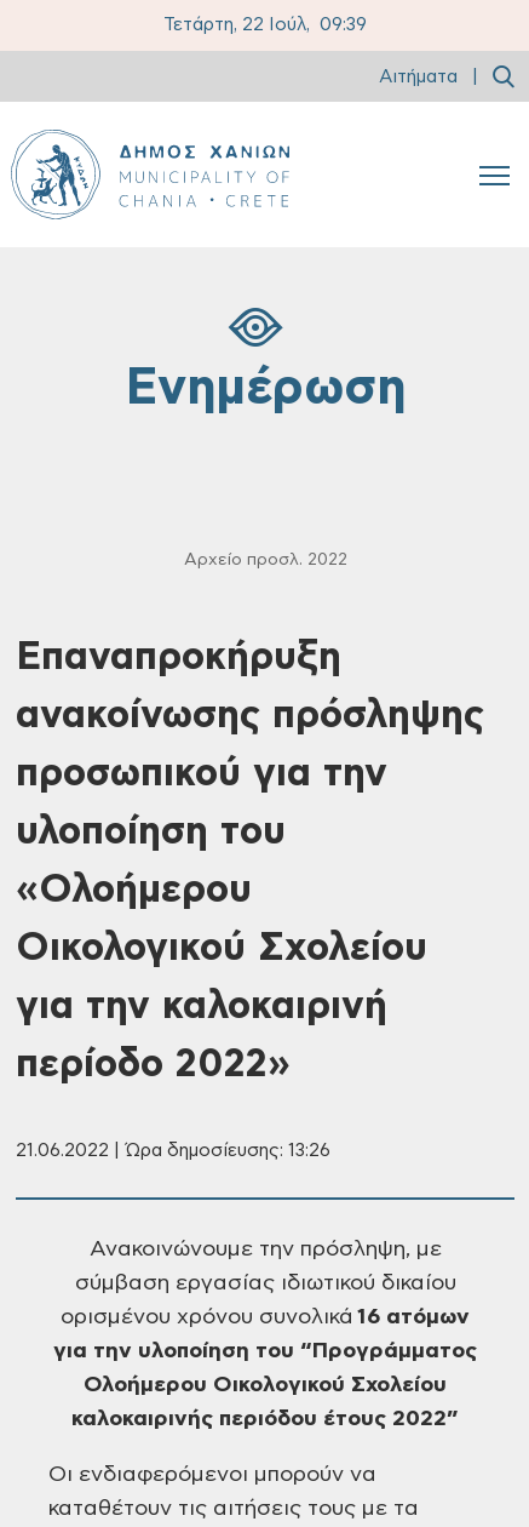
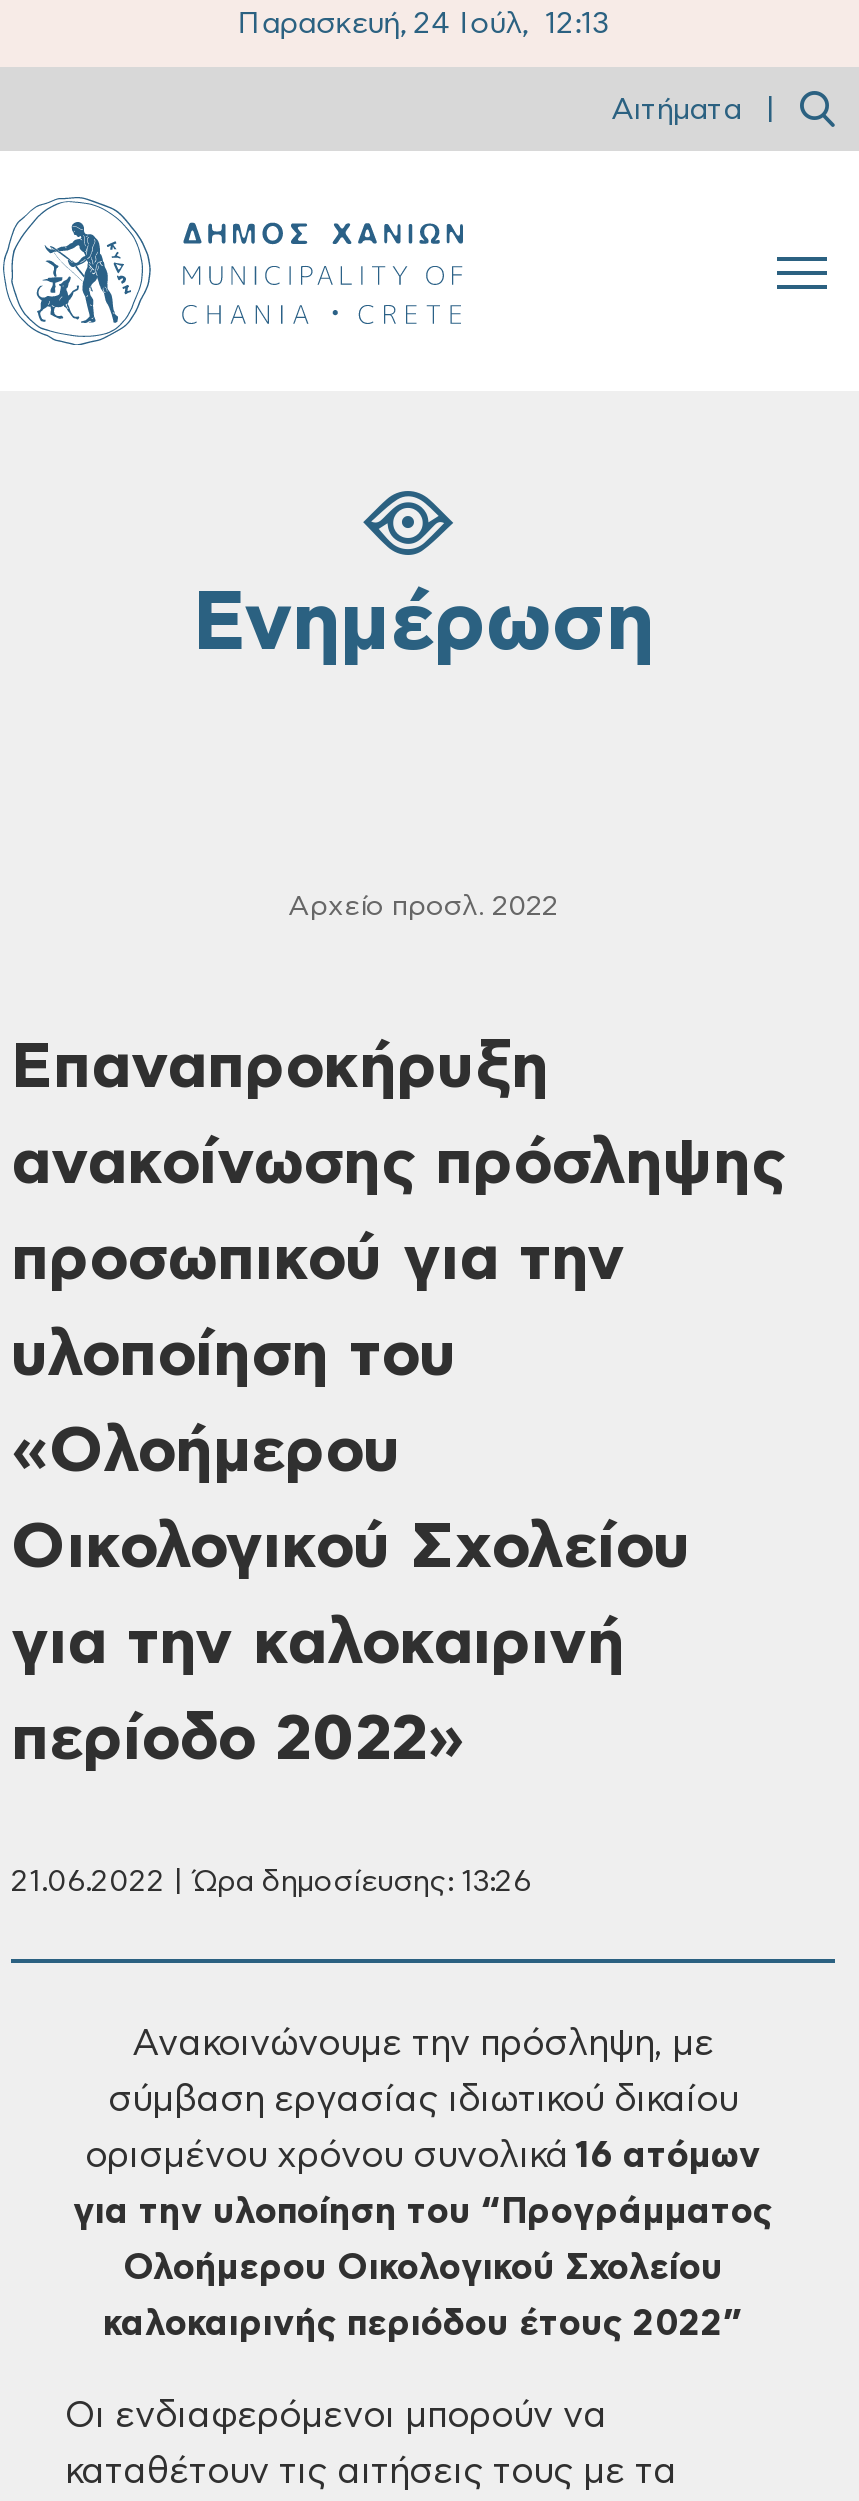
[163,16,367,34] Τετάρτη, 22 Ιούλ, 09:39 -> [237,9,609,39] Παρασκευή, 24 Ιούλ, 12:13

